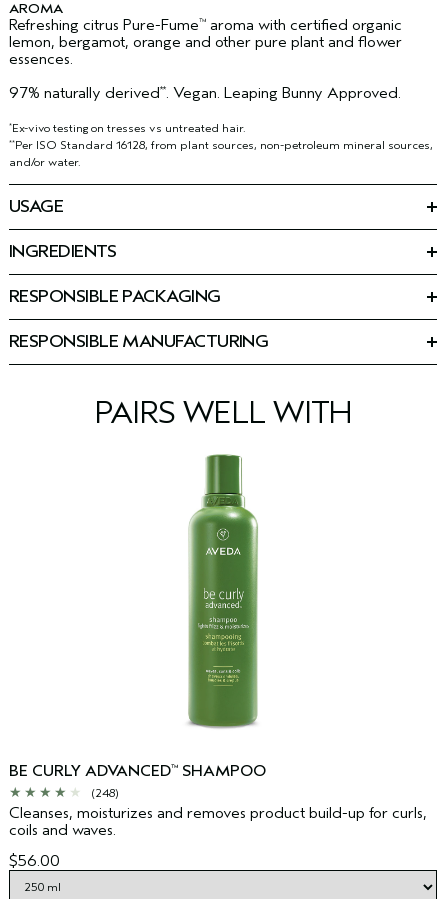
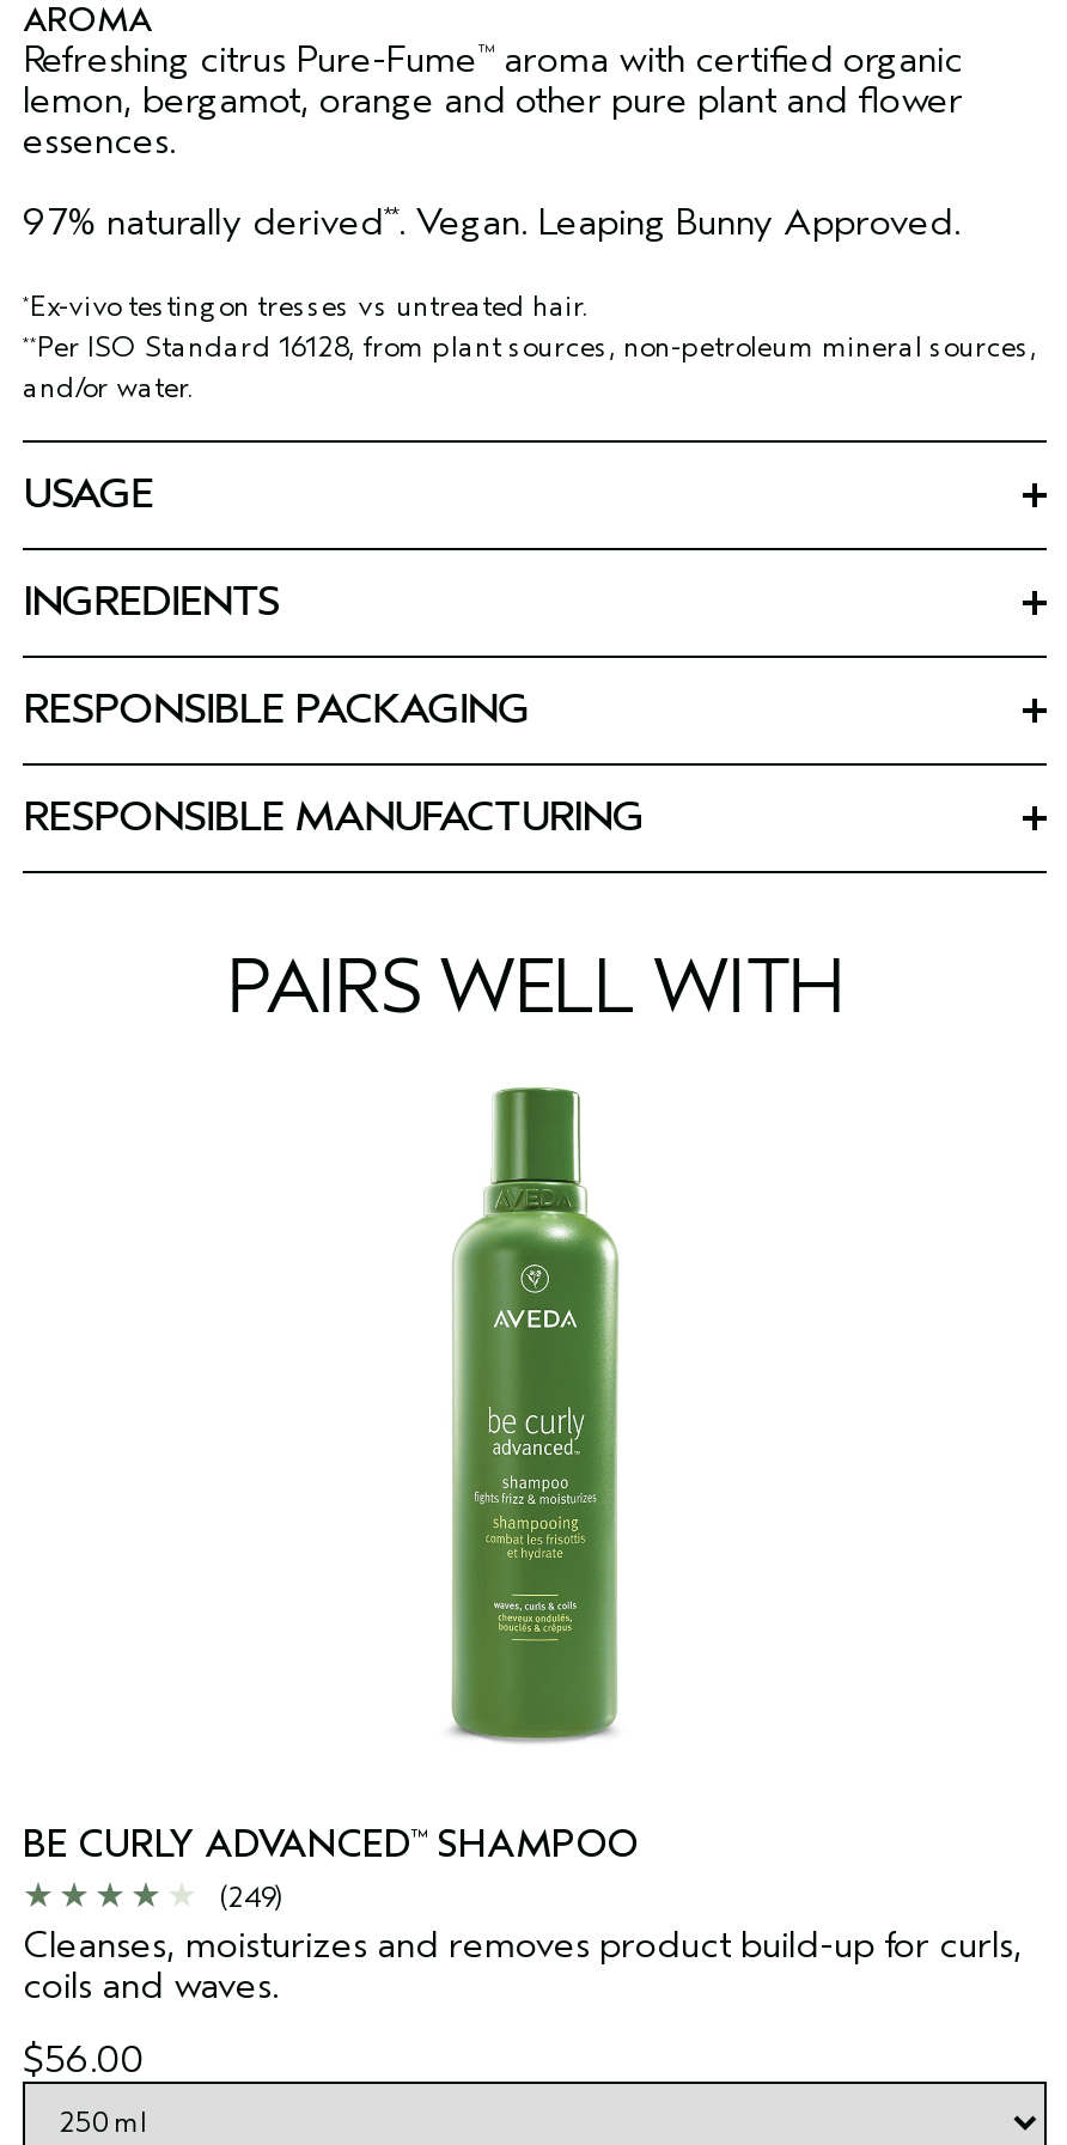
[91,786,117,800] (248) -> [220,1882,282,1915] (249)

